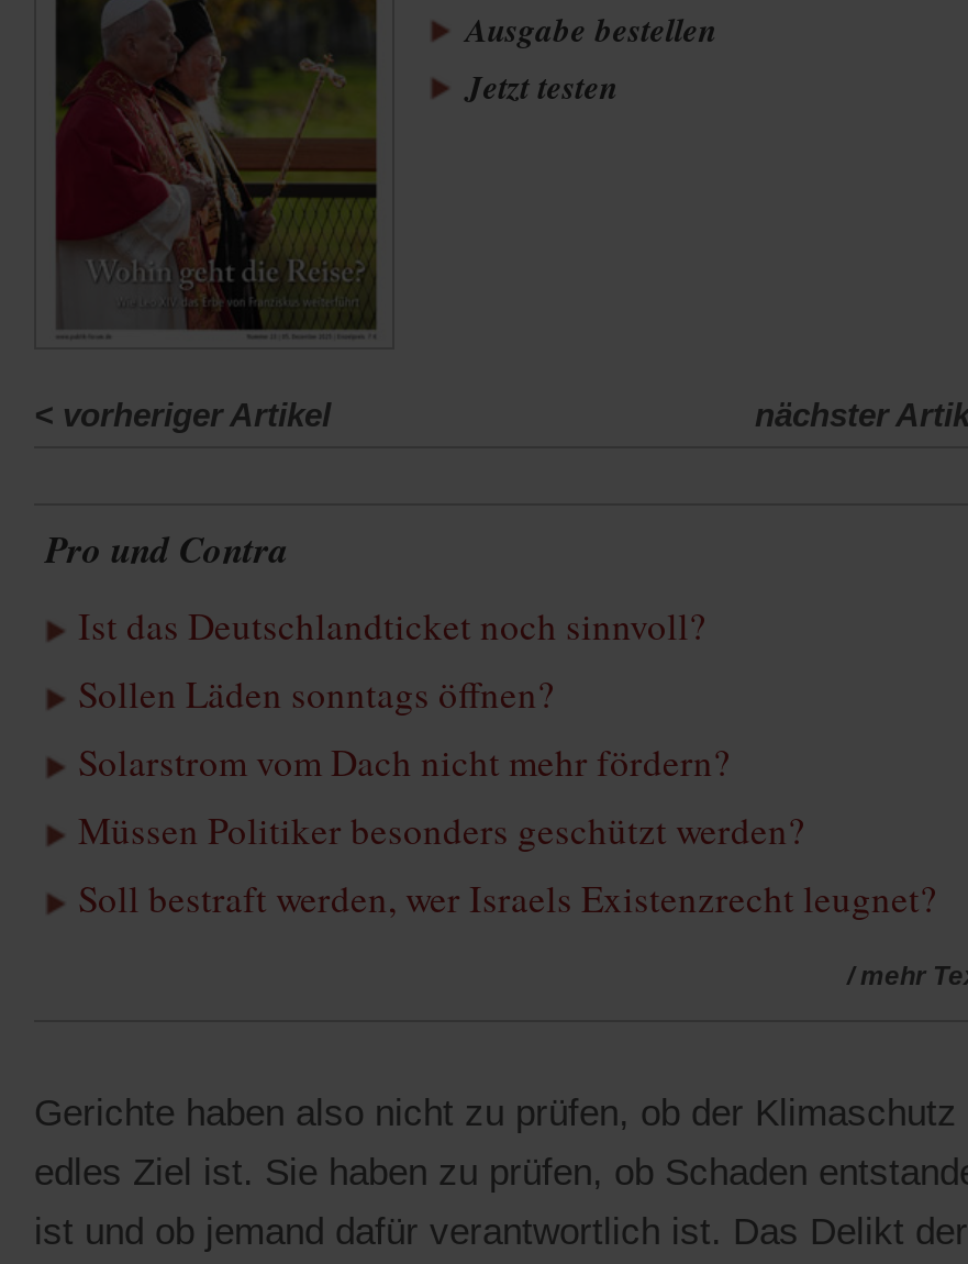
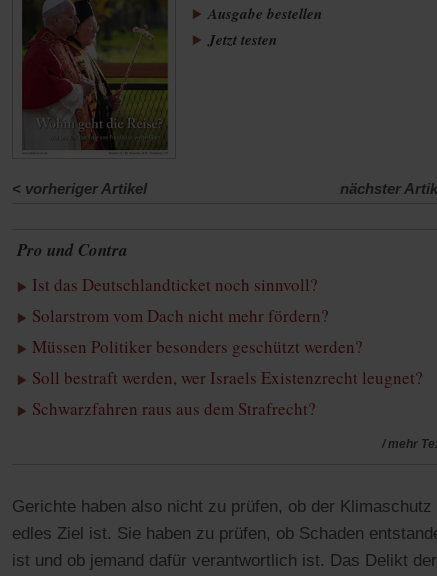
[78,668,555,718] Sollen Läden sonntags öffnen? -> none
moved [78,736,937,923] -> [32,304,423,389]: Solarstrom vom Dach nicht mehr fördern? | Müssen Politiker besonders geschützt werden? | Soll bestraft werden, wer Israels Existenzrecht leugnet?
none -> [32,397,316,420] Schwarzfahren raus aus dem Strafrecht?

